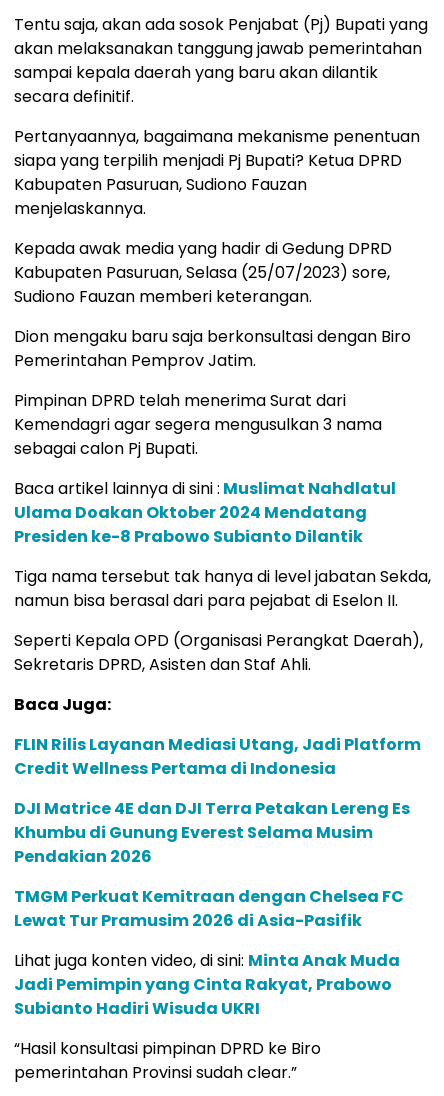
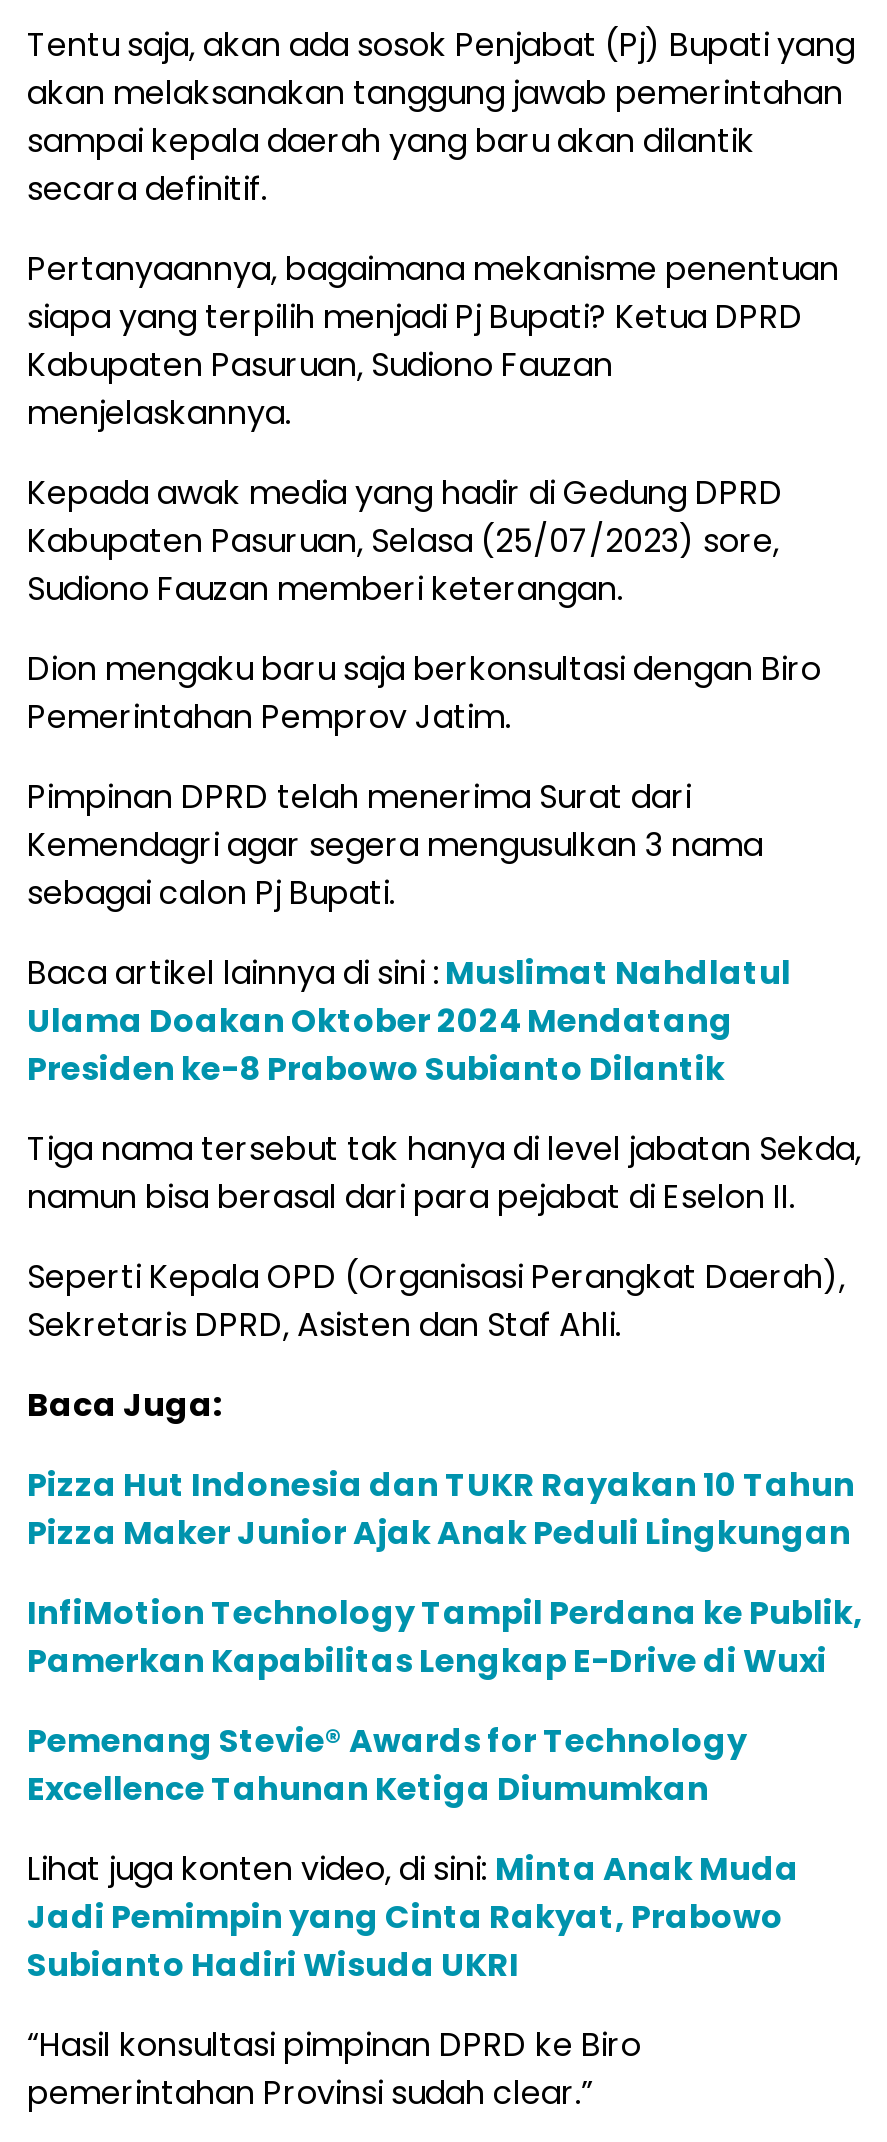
[14,733,421,780] FLIN Rilis Layanan Mediasi Utang, Jadi Platform | Credit Wellness Pertama di Indonesia -> [27,1462,855,1556] Pizza Hut Indonesia dan TUKR Rayakan 10 Tahun | Pizza Maker Junior Ajak Anak Peduli Lingkungan
[14,797,410,868] DJI Matrice 4E dan DJI Terra Petakan Lereng Es | Khumbu di Gunung Everest Selama Musim | Pendakian 2026 -> [27,1590,863,1684] InfiMotion Technology Tampil Perdana ke Publik, | Pamerkan Kapabilitas Lengkap E-Drive di Wuxi
[14,885,404,932] TMGM Perkuat Kemitraan dengan Chelsea FC | Lewat Tur Pramusim 2026 di Asia-Pasifik -> [27,1718,747,1812] Pemenang Stevie® Awards for Technology | Excellence Tahunan Ketiga Diumumkan

